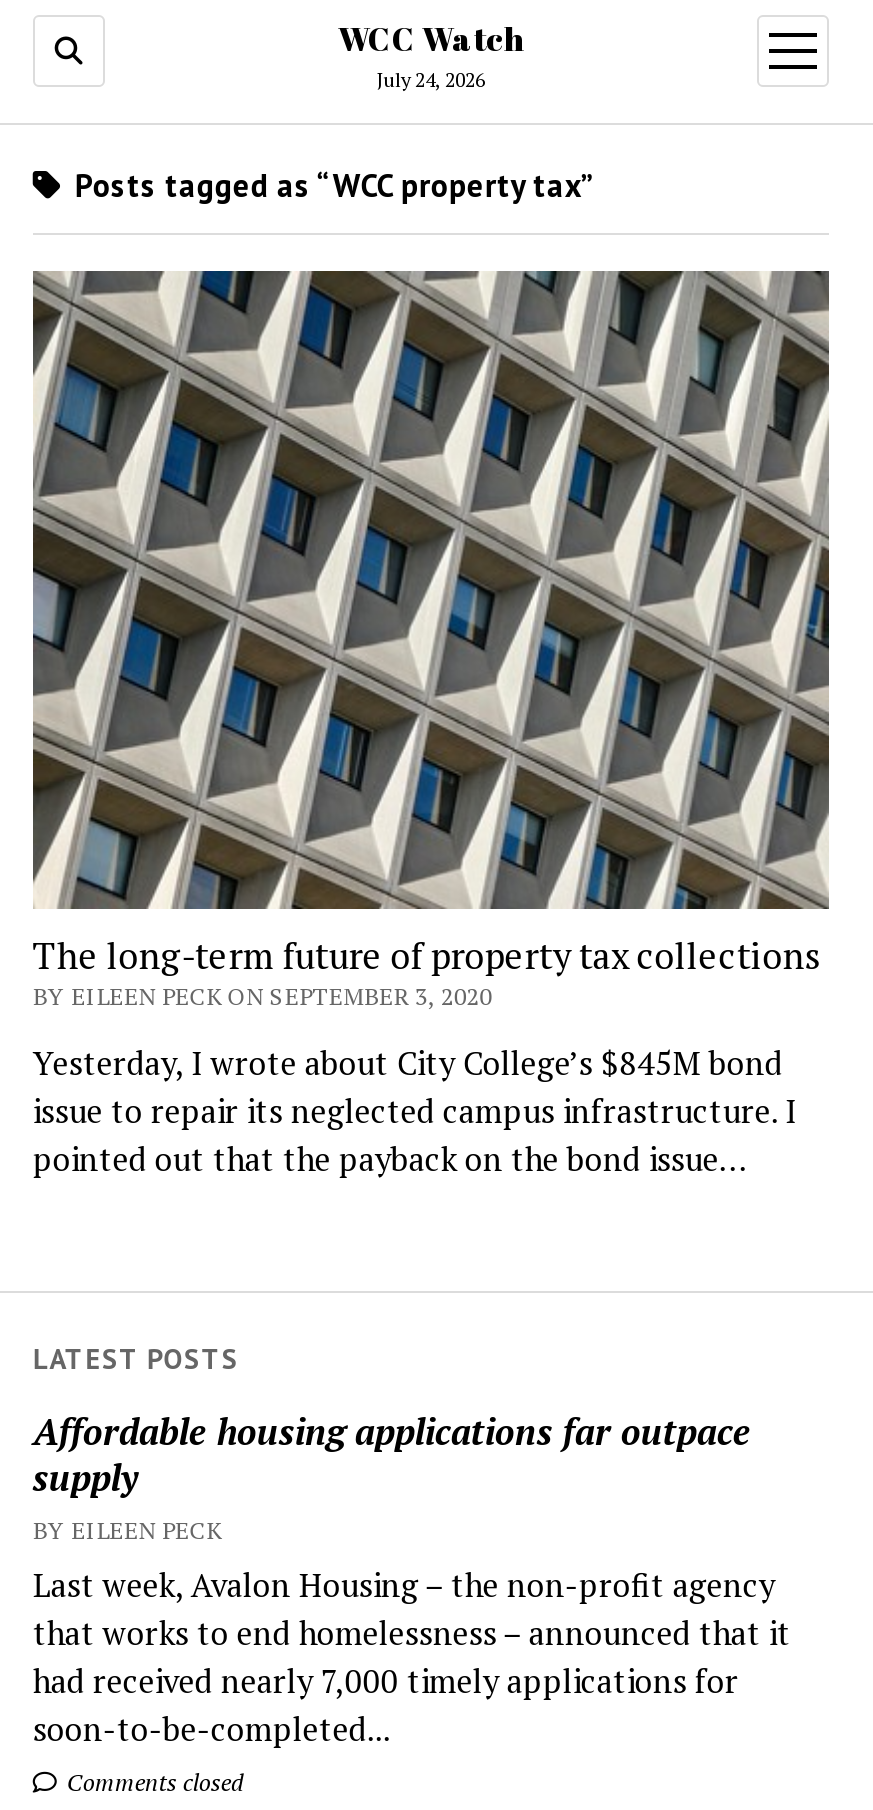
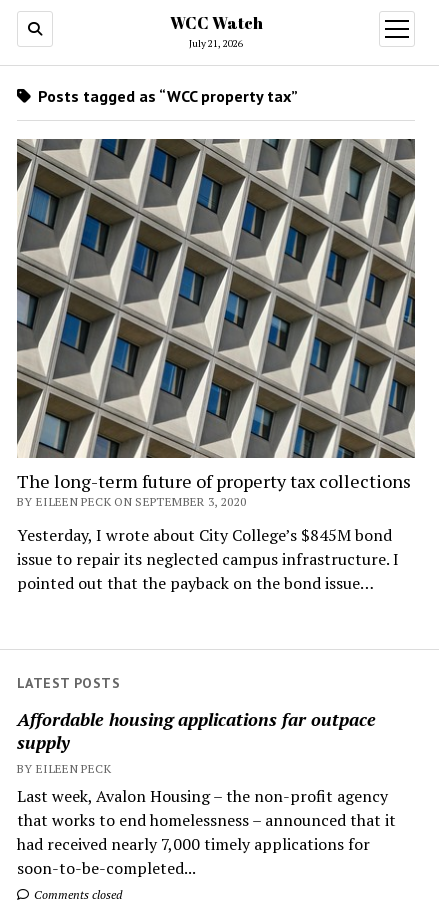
[377,67,485,93] July 24, 2026 -> [189,37,243,50] July 21, 2026

